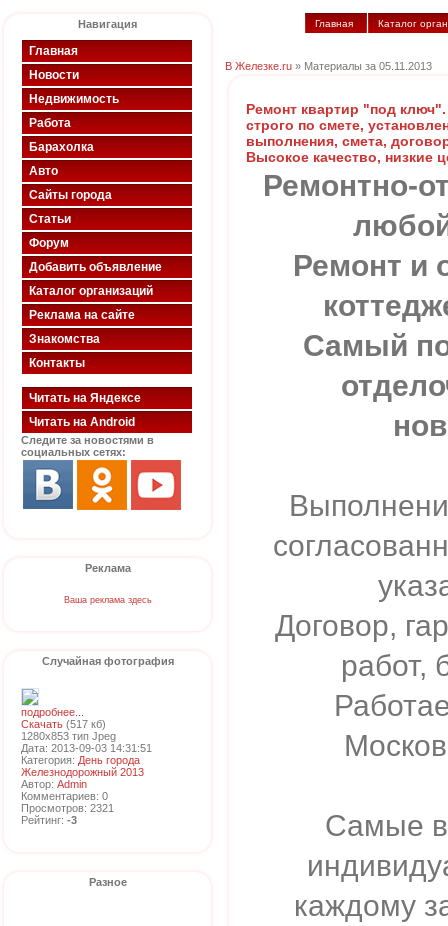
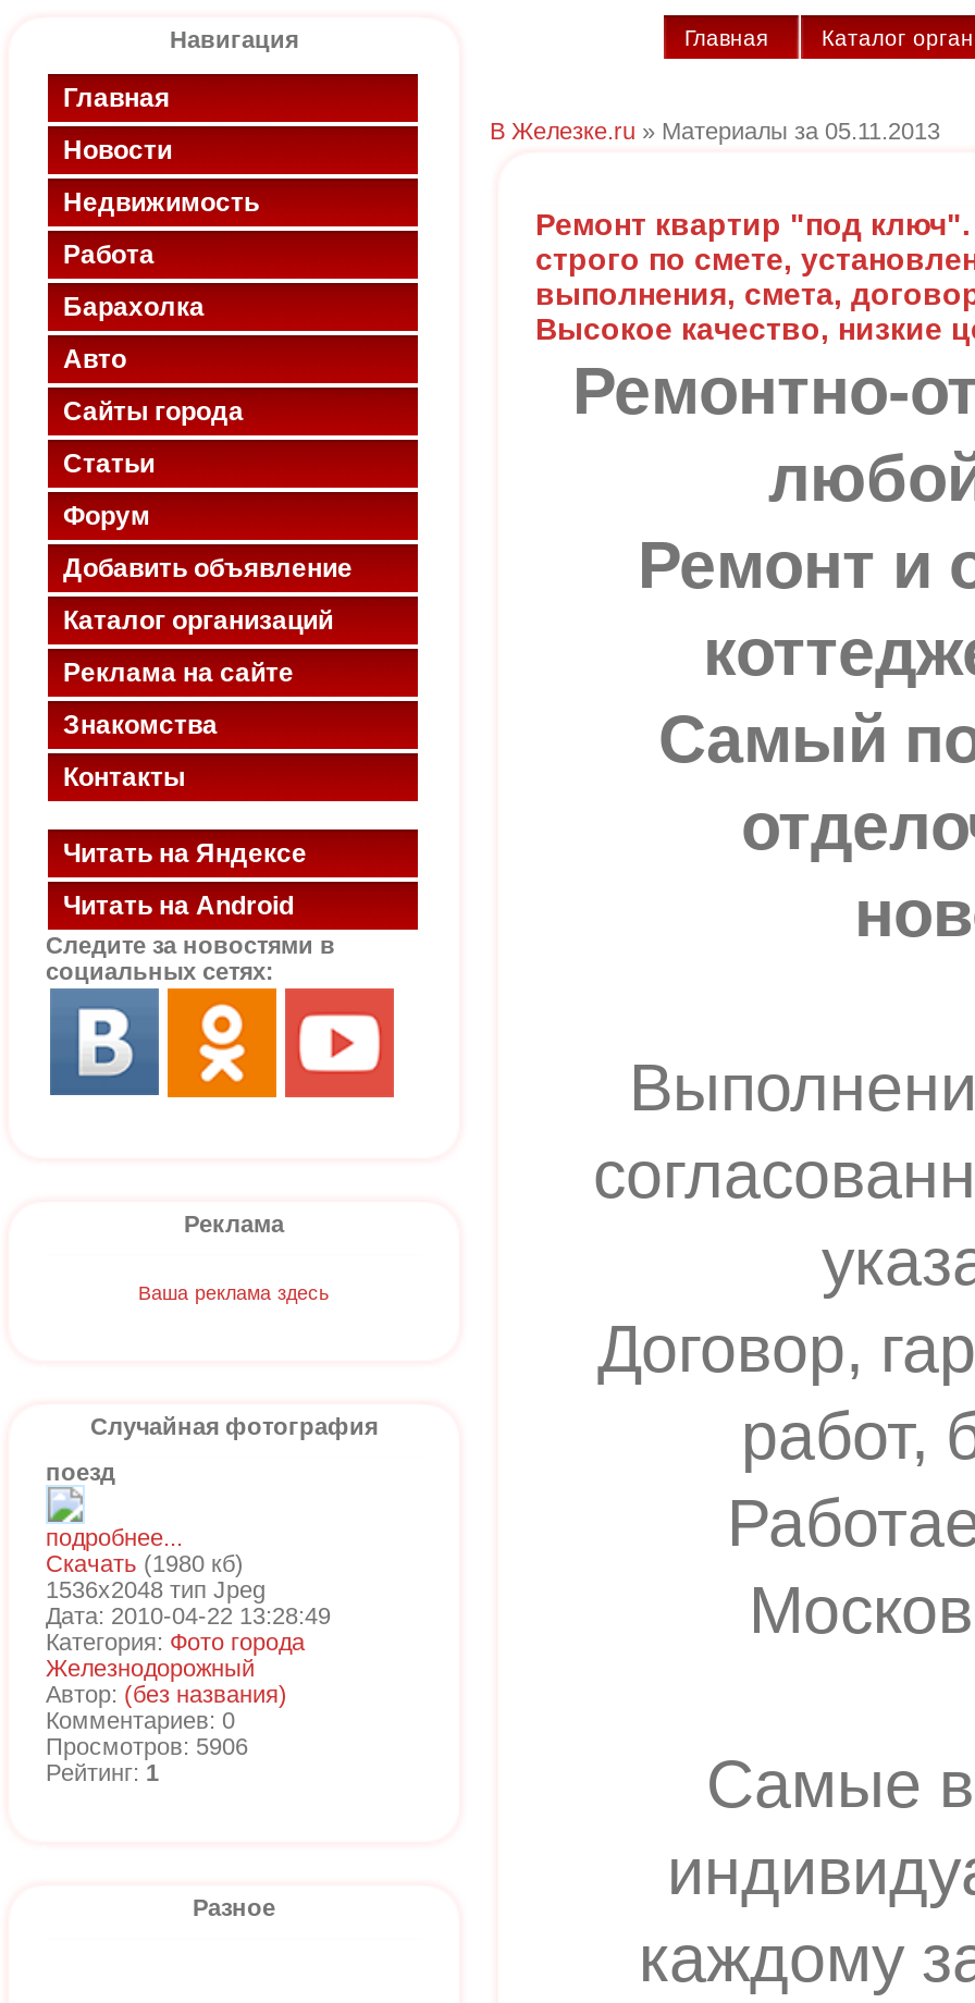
none -> [46,1459,115,1485] поезд
[21,718,152,790] Скачать (517 кб) | 1280x853 тип Jpeg | Дата: 2013-09-03 14:31:51 | Категория: День города | Железнодорожный 2013 | Автор: Admin -> [46,1550,331,1707] Скачать (1980 кб) | 1536x2048 тип Jpeg | Дата: 2010-04-22 13:28:49 | Категория: Фото города | Железнодорожный | Автор: (без названия)
[21,802,114,814] Просмотров: 2321 -> [46,1733,248,1759] Просмотров: 5906
[21,814,77,826] Рейтинг: -3 -> [46,1759,159,1785] Рейтинг: 1

